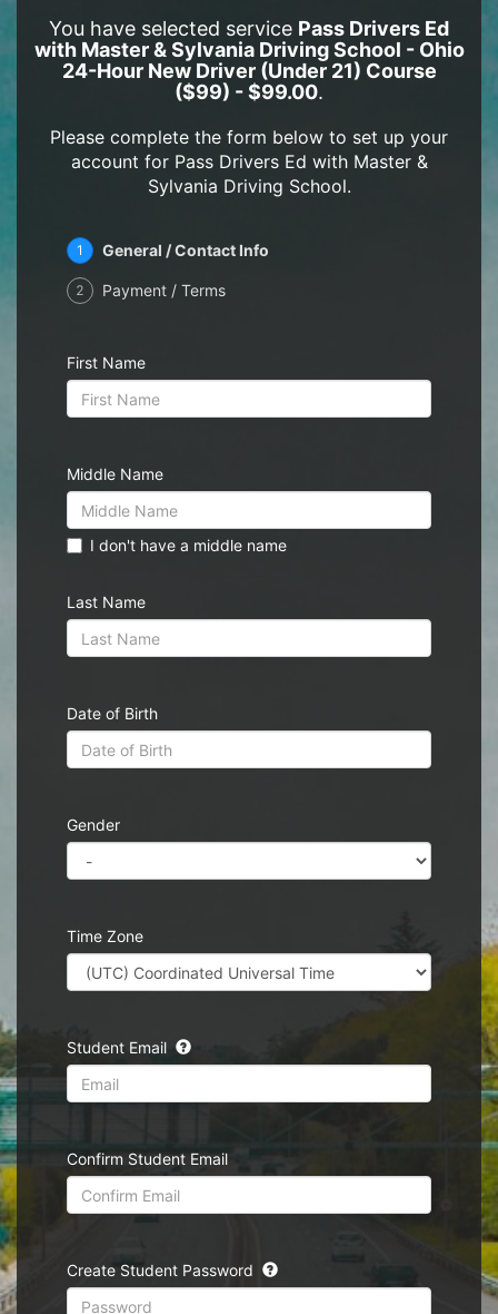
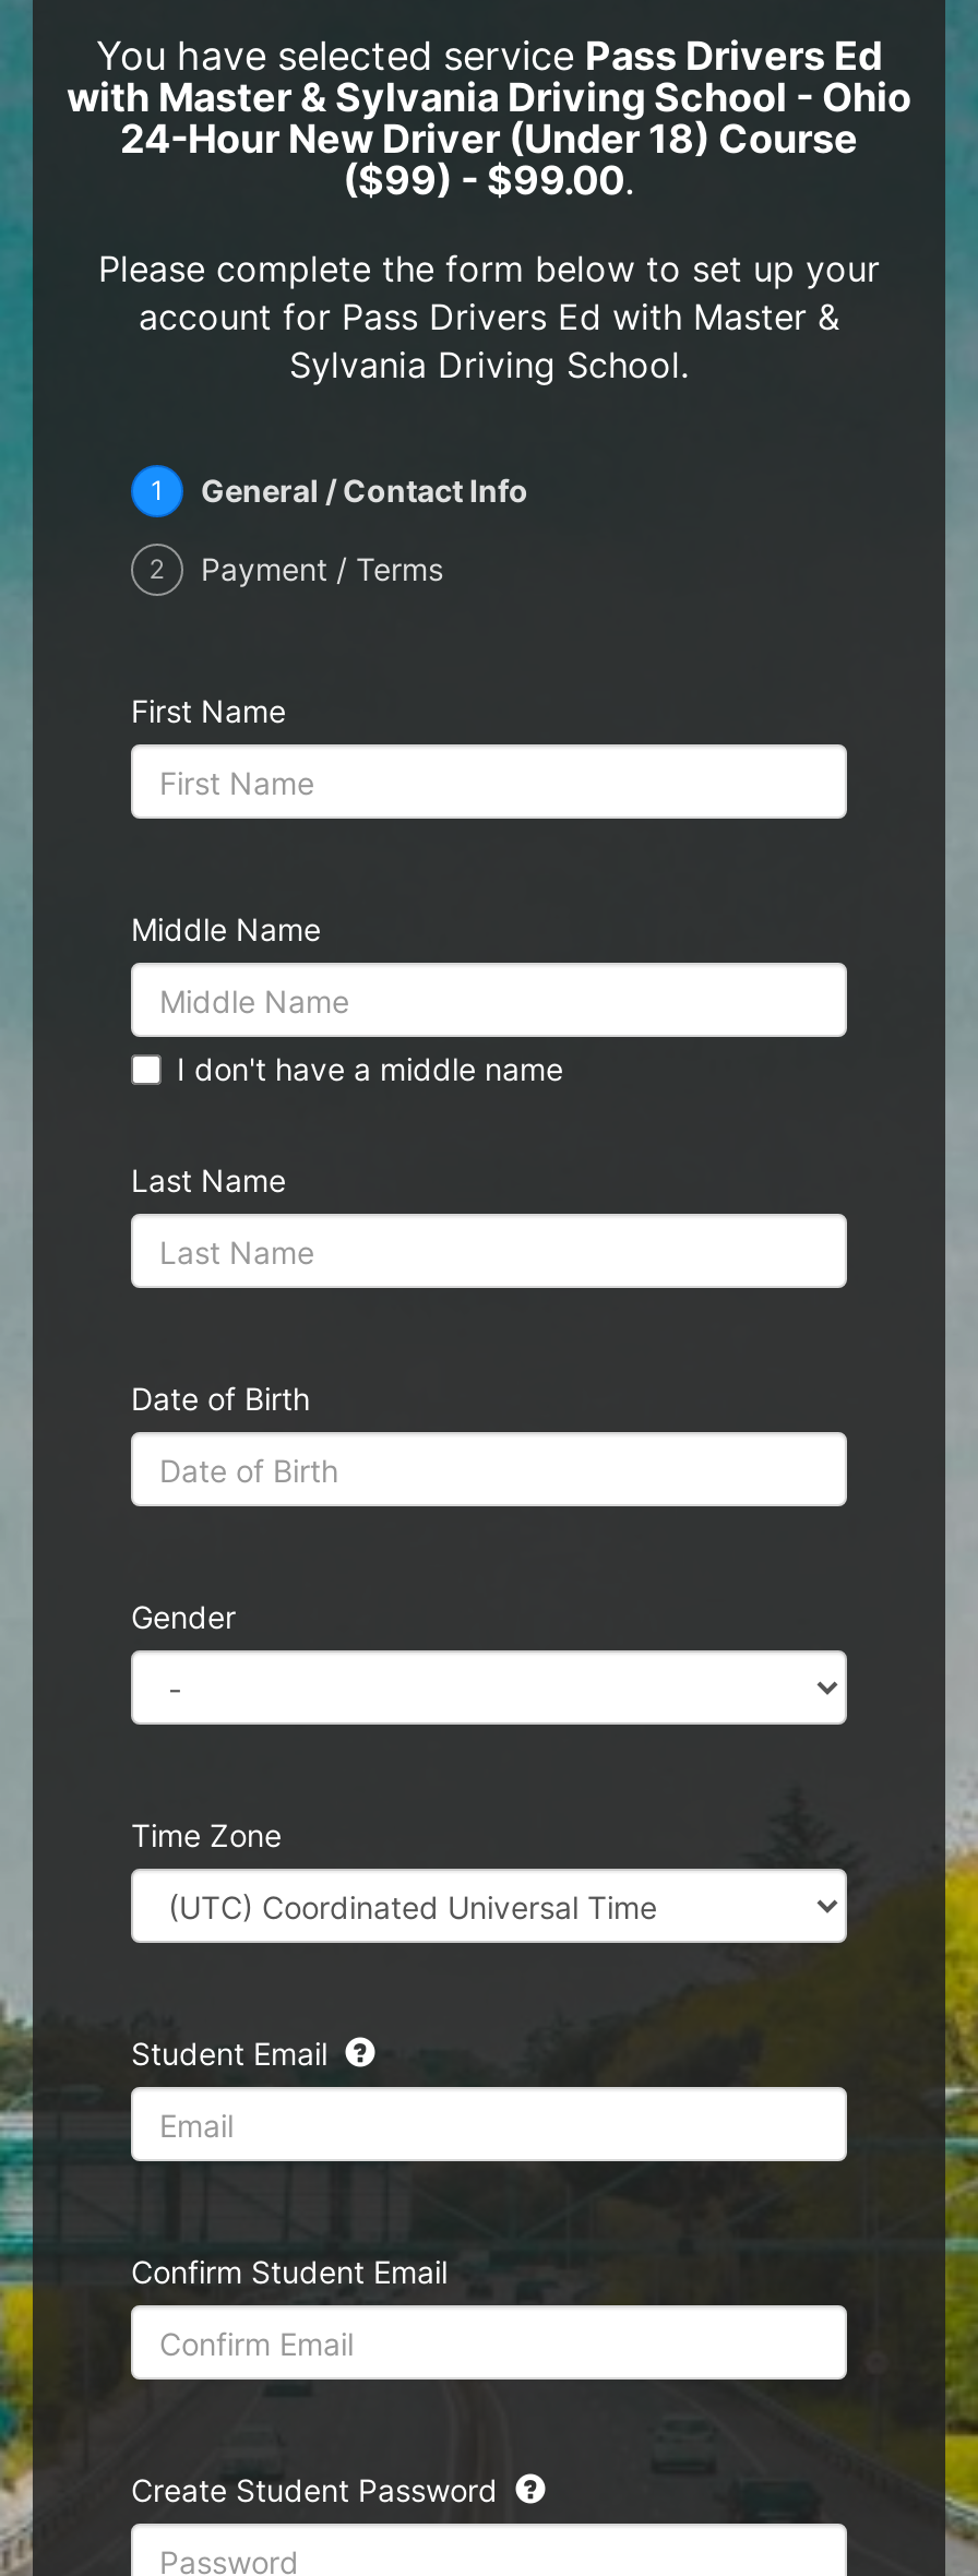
[62,59,436,82] 24-Hour New Driver (Under 21) Course -> [120,116,858,162] 24-Hour New Driver (Under 18) Course

